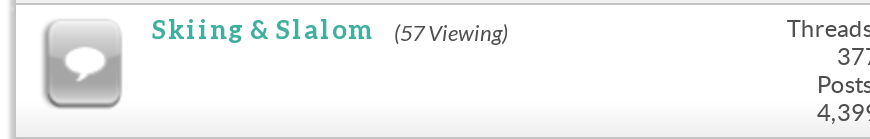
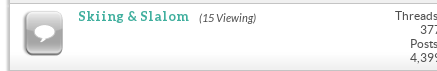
[152,13,508,47] Skiing & Slalom (57 Viewing) -> [78,8,256,25] Skiing & Slalom (15 Viewing)

